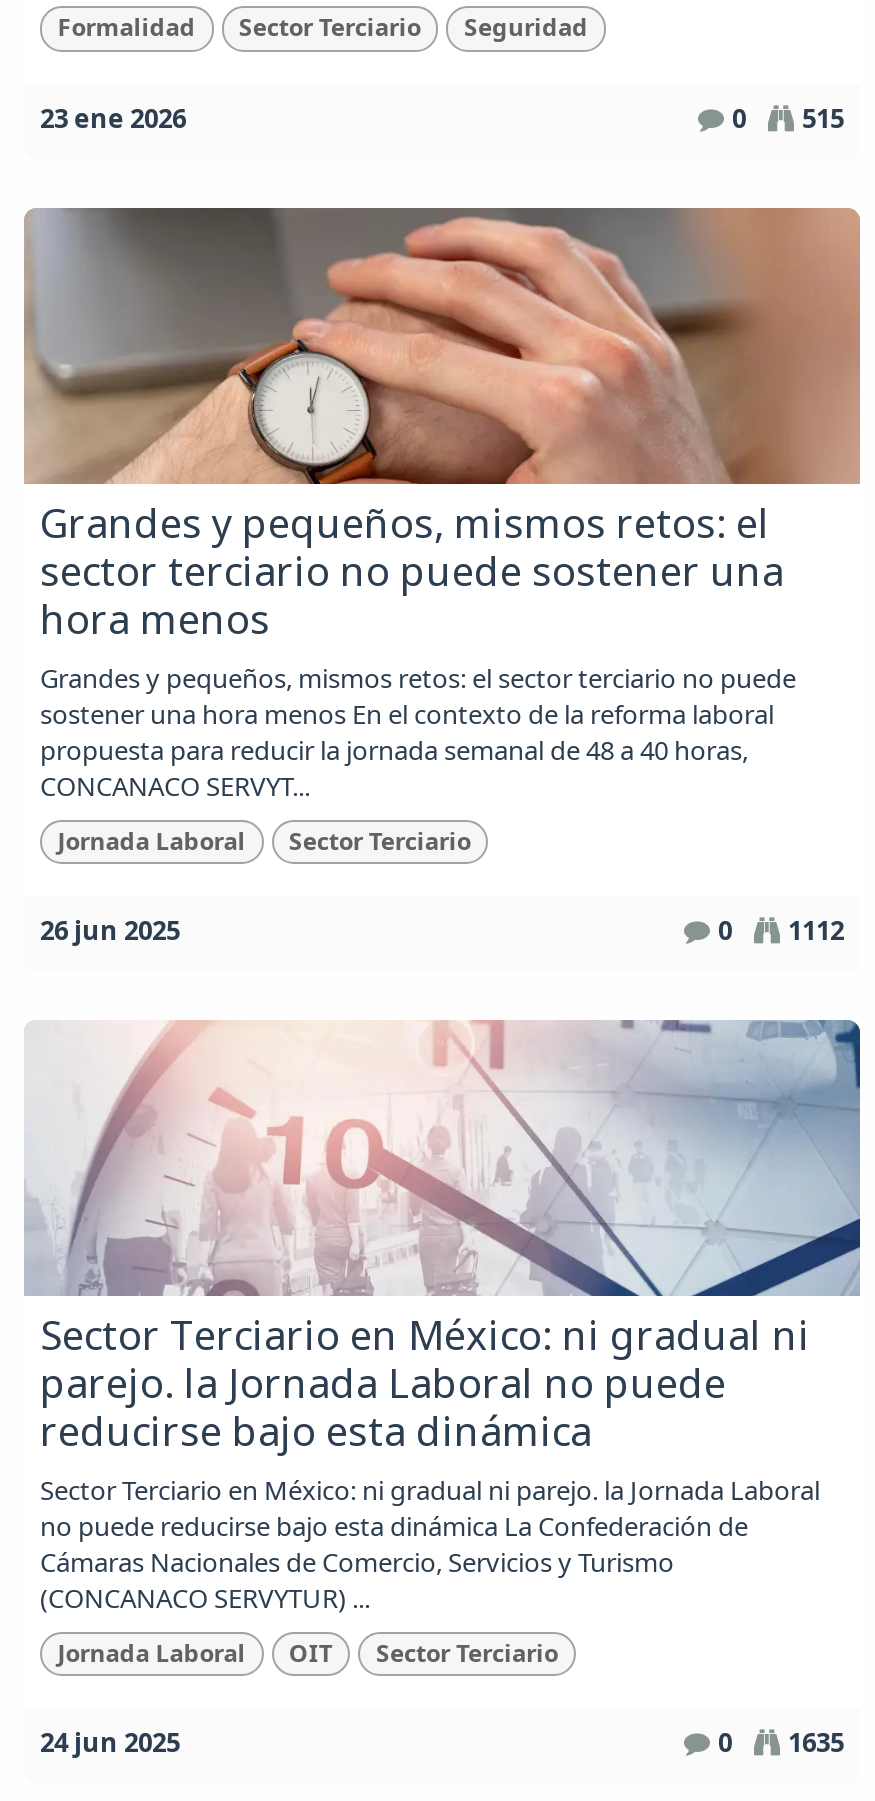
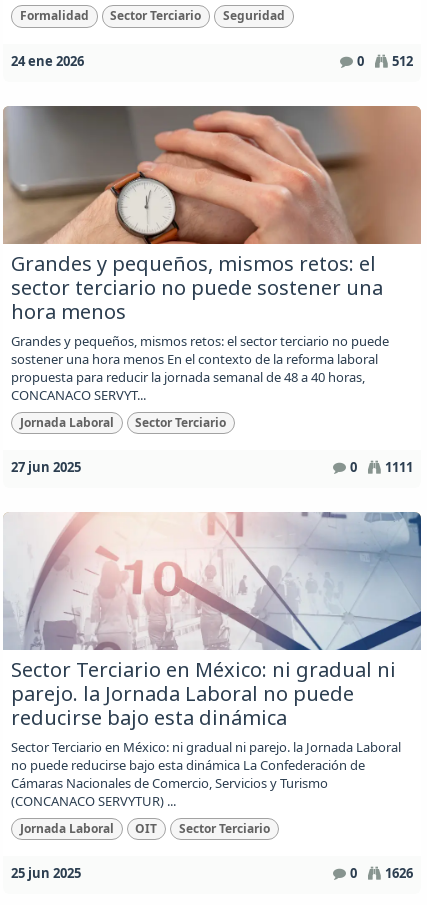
[40,99,186,135] 23 ene 2026 -> [11,52,84,70] 24 ene 2026
[732,99,844,135] 0 515 -> [357,52,413,70] 0 512
[40,912,180,948] 26 jun 2025 -> [11,458,81,476] 27 jun 2025
[718,912,844,948] 0 1112 -> [350,458,413,476] 0 1111
[40,1724,180,1760] 24 jun 2025 -> [11,864,81,882] 25 jun 2025
[718,1724,844,1760] 0 1635 -> [350,864,413,882] 0 1626

